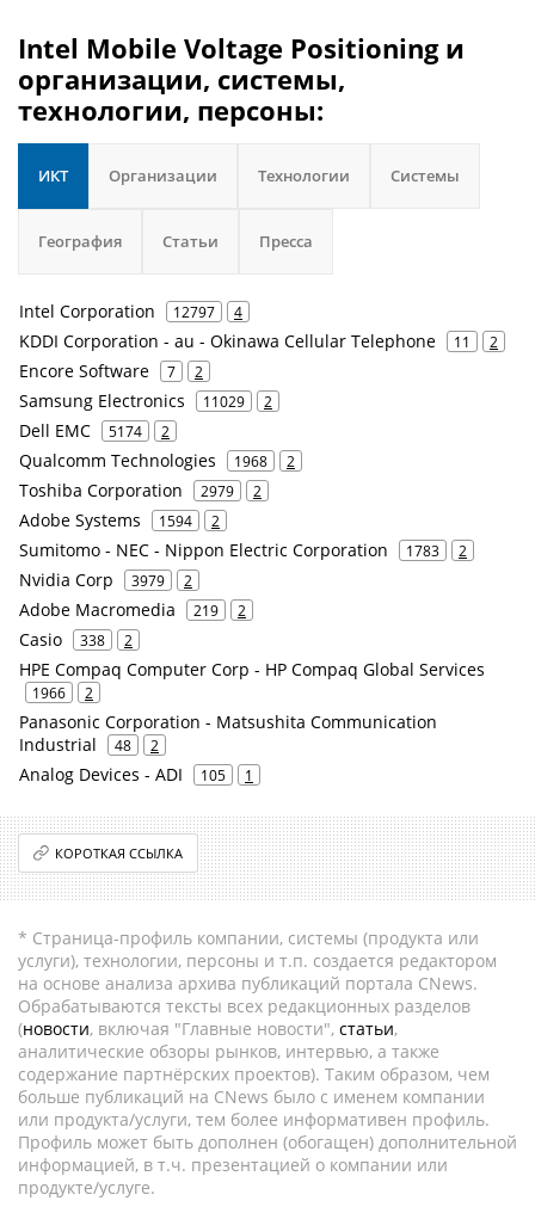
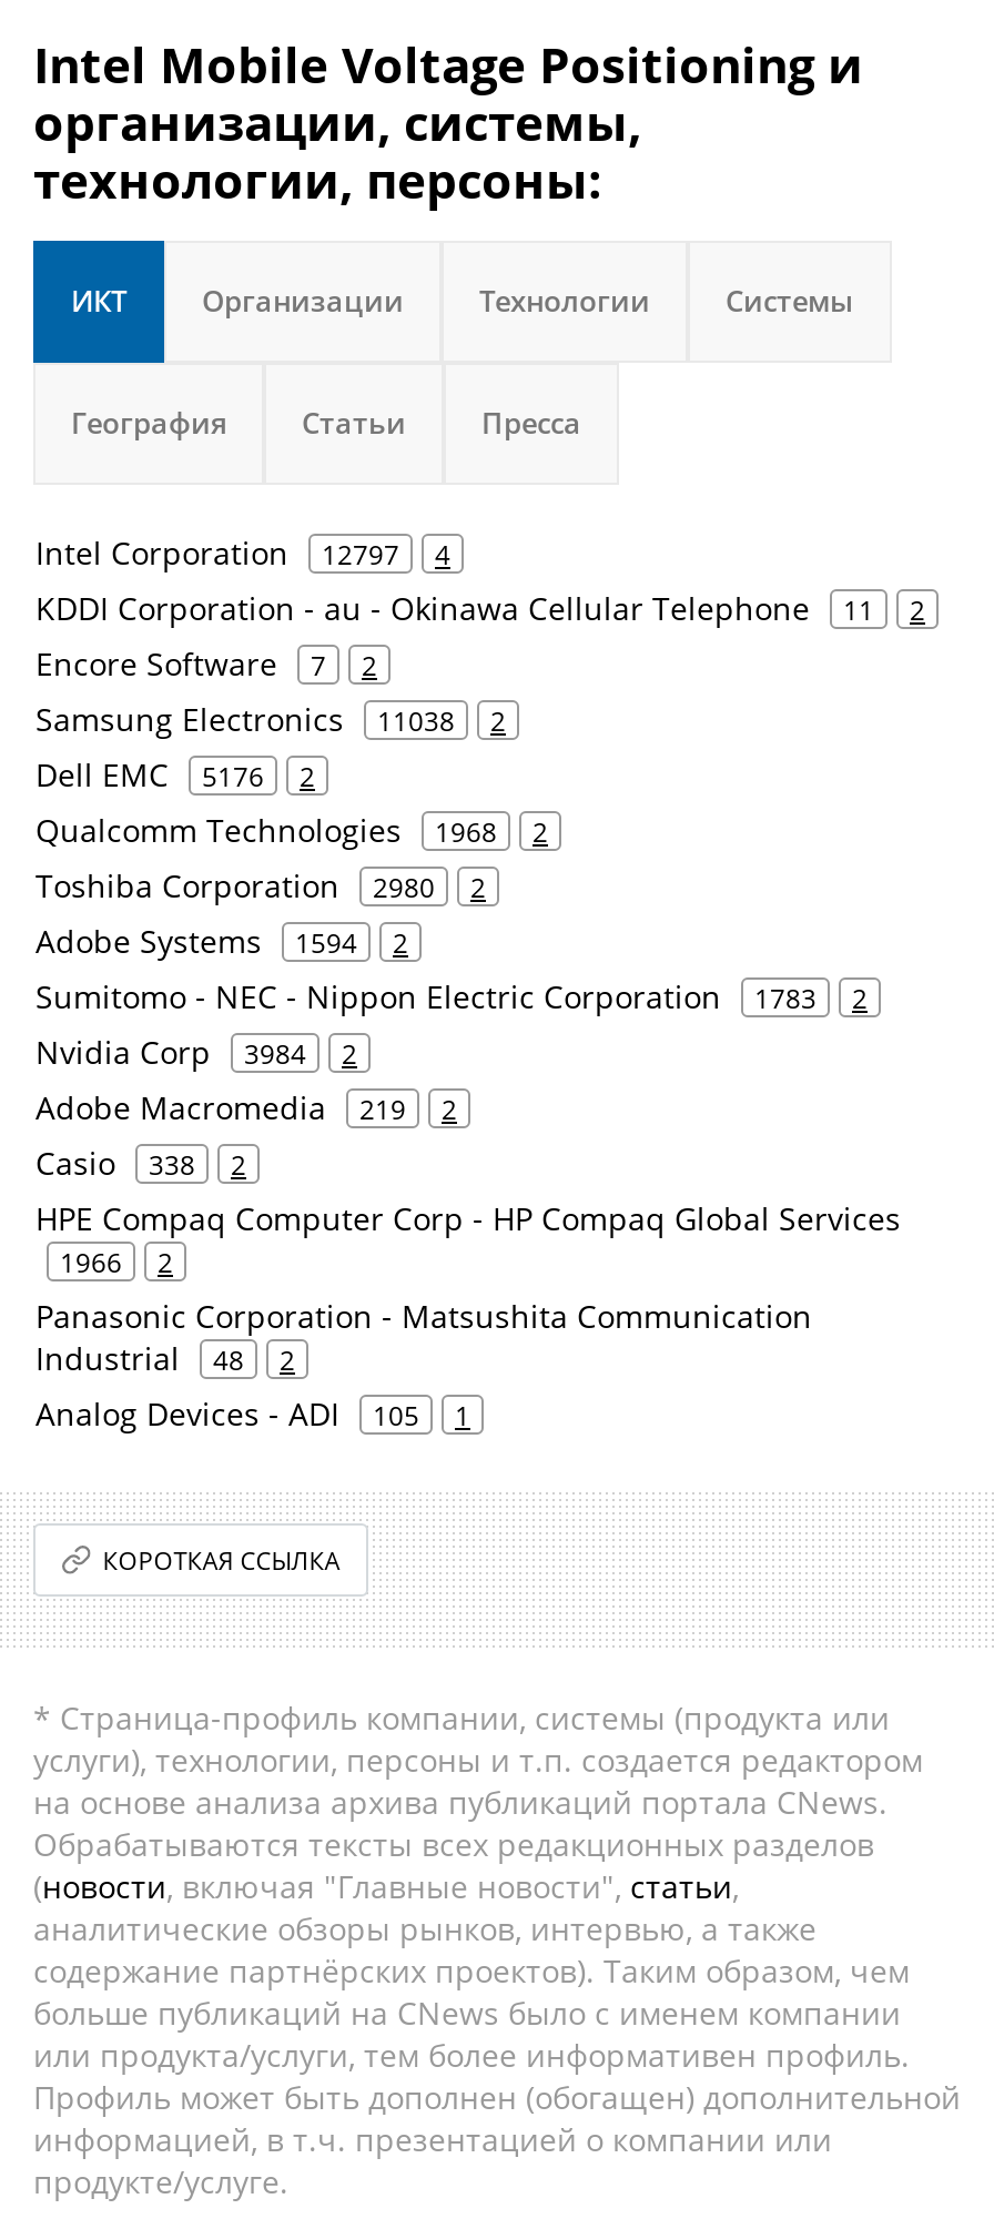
[19,389,272,412] Samsung Electronics 11029 2 -> [35,698,506,740] Samsung Electronics 11038 2
[19,419,170,442] Dell EMC 5174 2 -> [35,753,315,796] Dell EMC 5176 2
[19,479,262,501] Toshiba Corporation 2979 2 -> [35,864,486,906] Toshiba Corporation 2980 2
[19,568,192,591] Nvidia Corp 3979 2 -> [35,1031,357,1073] Nvidia Corp 3984 2

